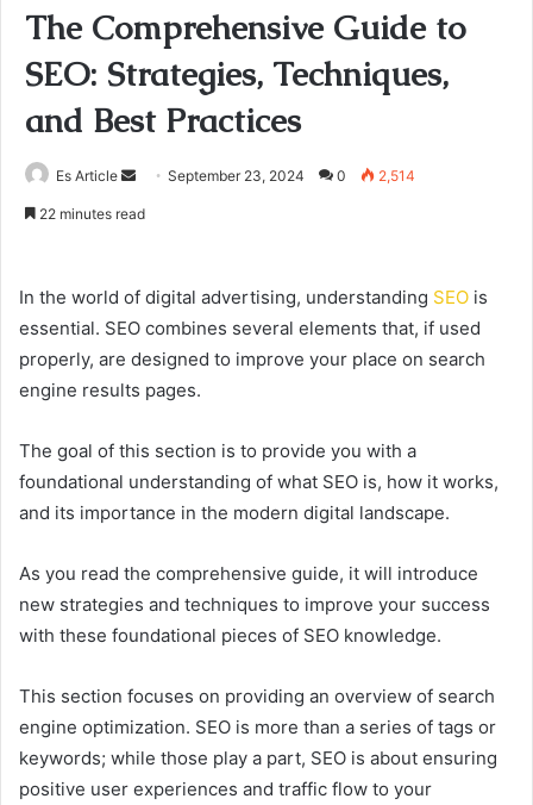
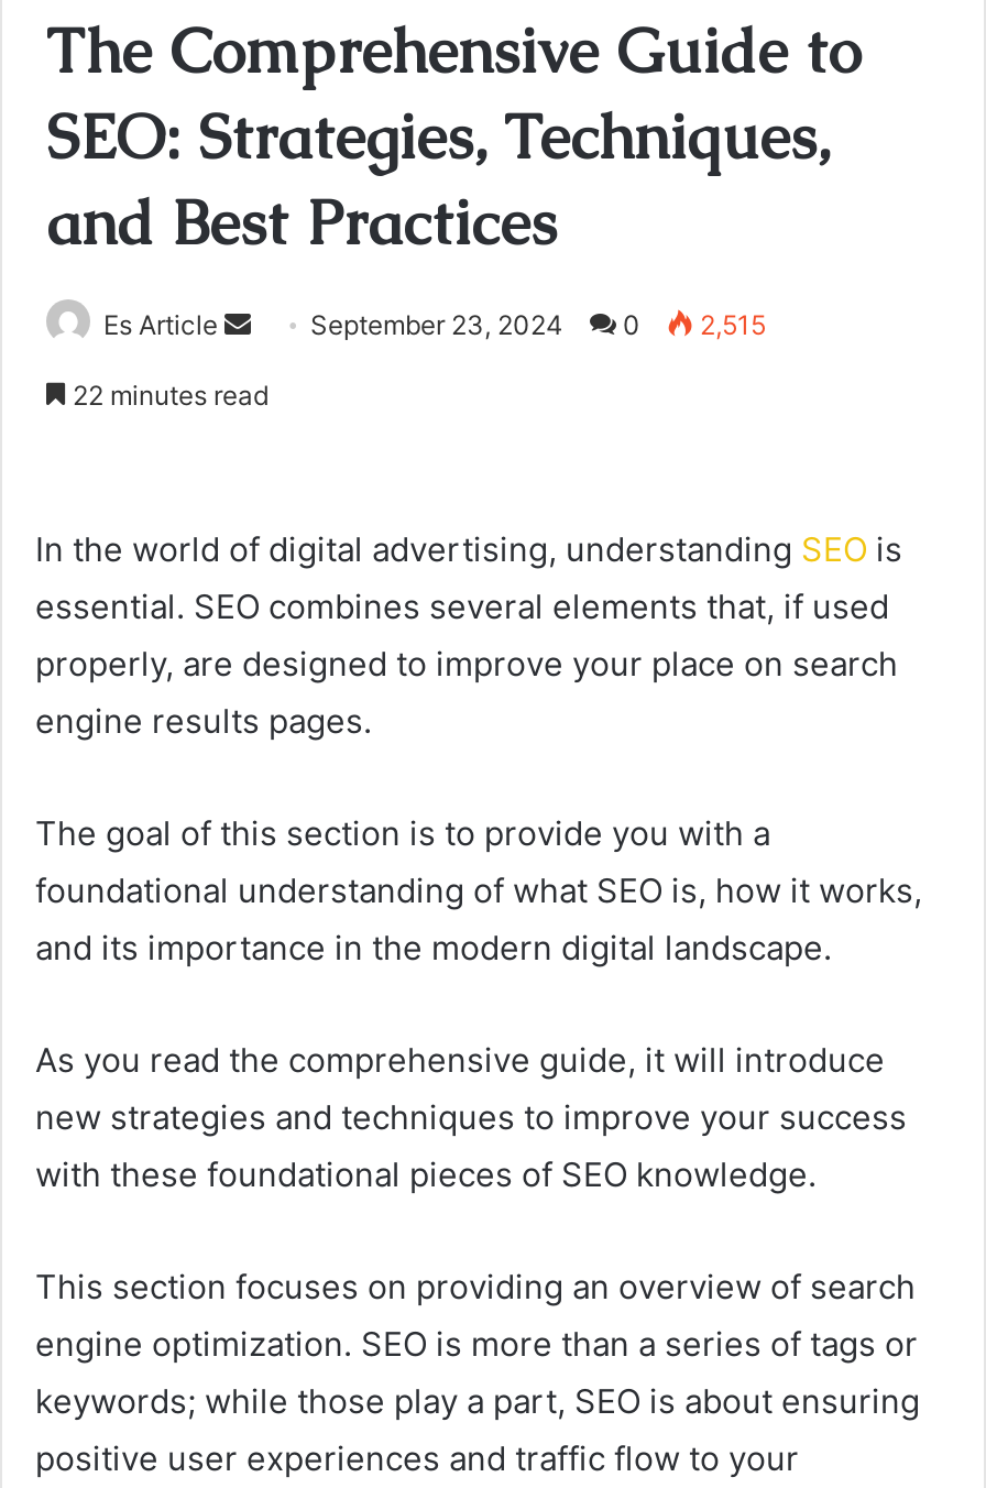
[375,167,415,185] 2,514 -> [693,308,766,341] 2,515

